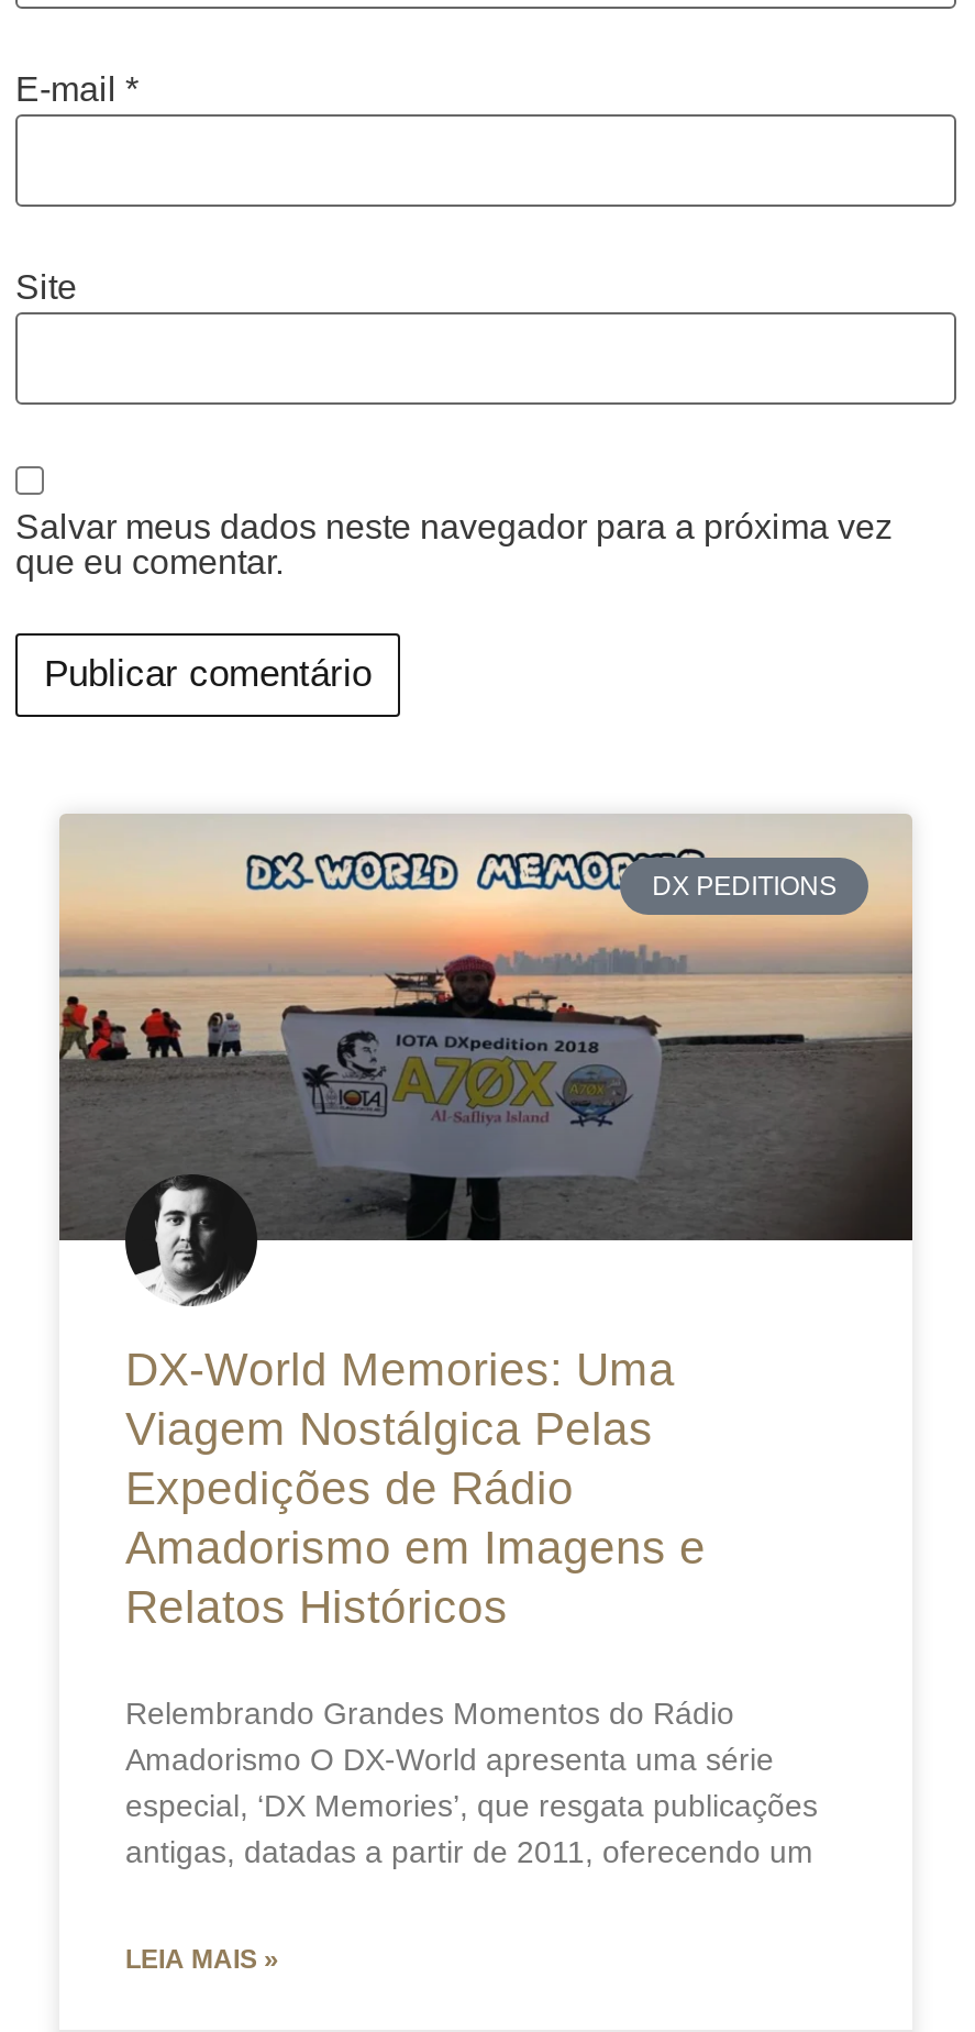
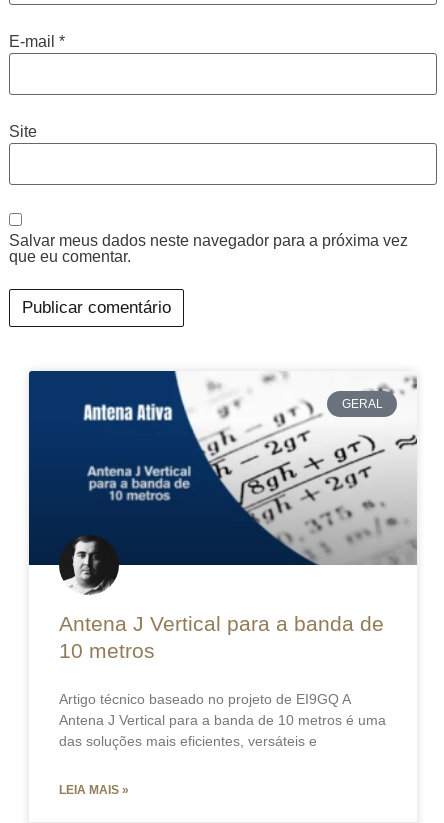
[57,814,915,1240] [image] | DX PEDITIONS -> [28,370,417,565] [image] | GERAL
[125,1343,706,1631] DX-World Memories: Uma | Viagem Nostálgica Pelas | Expedições de Rádio | Amadorismo em Imagens e | Relatos Históricos -> [59,612,384,662] Antena J Vertical para a banda de | 10 metros
[125,1695,818,1869] Relembrando Grandes Momentos do Rádio | Amadorismo O DX-World apresenta uma série | especial, ‘DX Memories’, que resgata publicações | antigas, datadas a partir de 2011, oferecendo um -> [59,691,386,749] Artigo técnico baseado no projeto de EI9GQ A | Antena J Vertical para a banda de 10 metros é uma | das soluções mais eficientes, versáteis e

